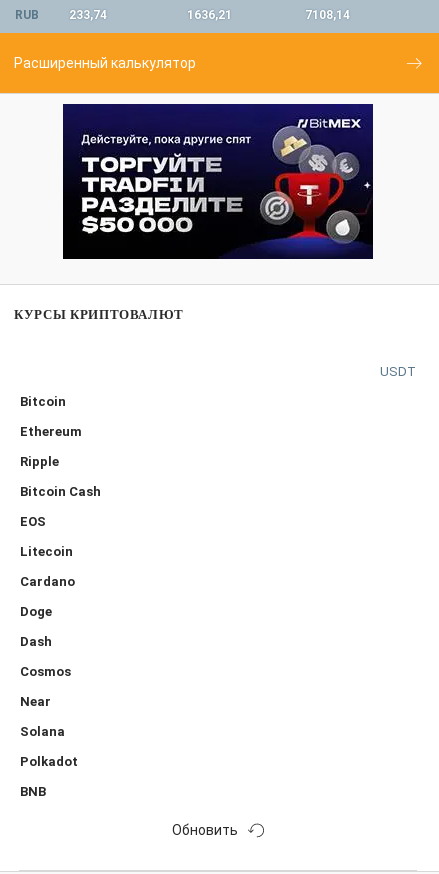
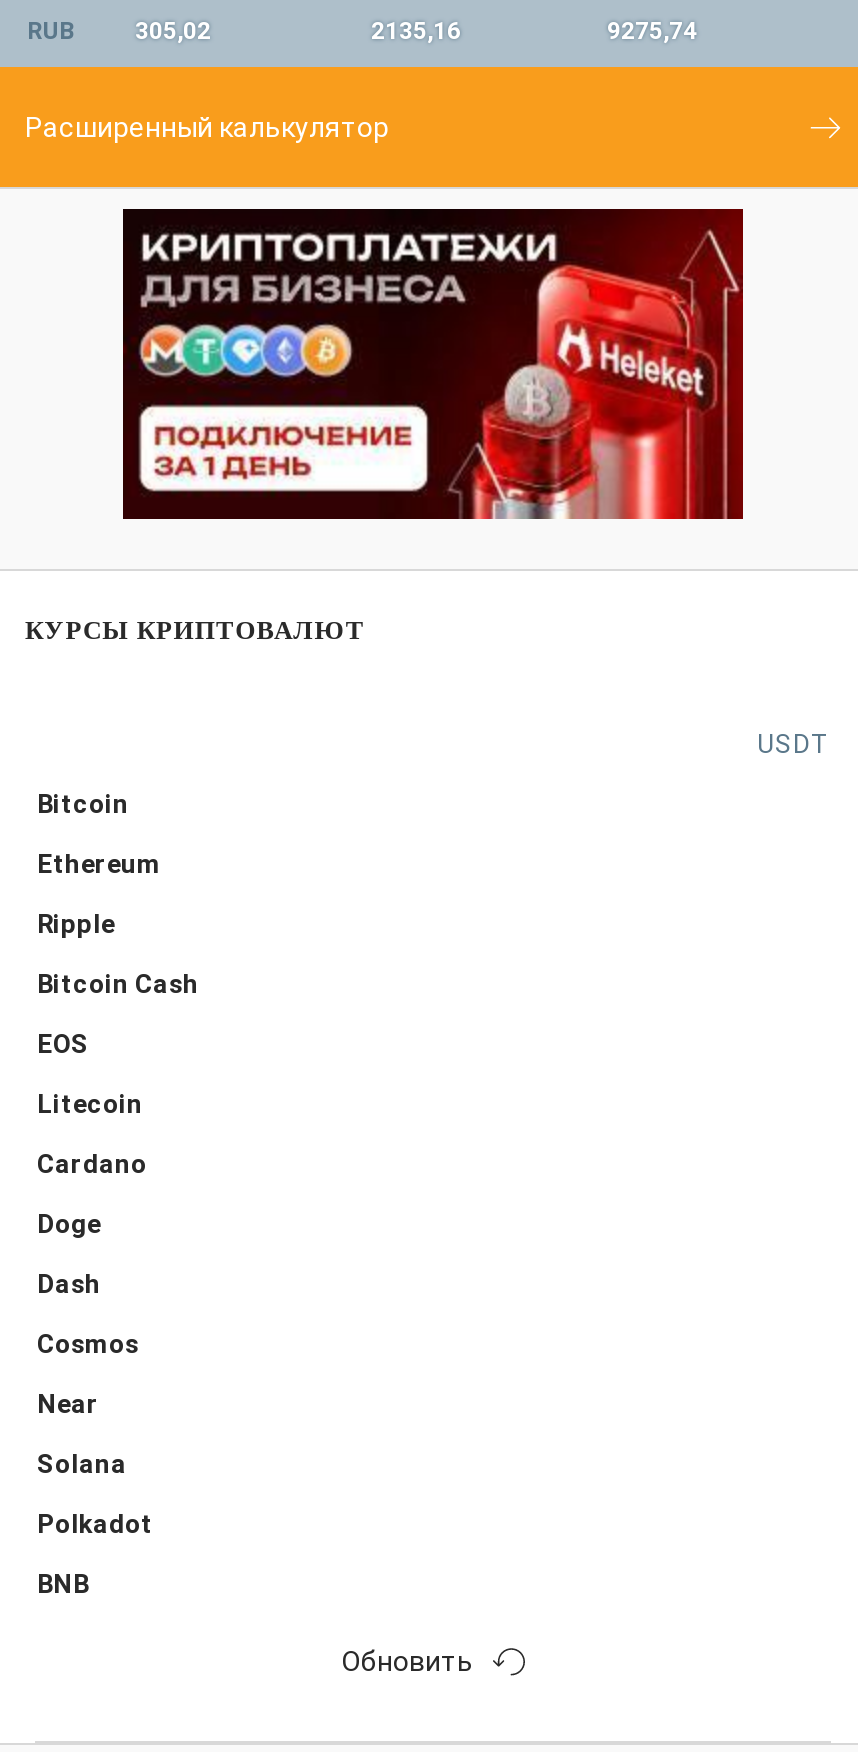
[69,8,107,22] 233,74 -> [135,18,211,46] 305,02
[187,8,232,22] 1636,21 -> [371,18,461,46] 2135,16
[305,8,350,22] 7108,14 -> [607,18,697,46] 9275,74
[63,103,374,260] [image] -> [123,207,745,521] [image]

